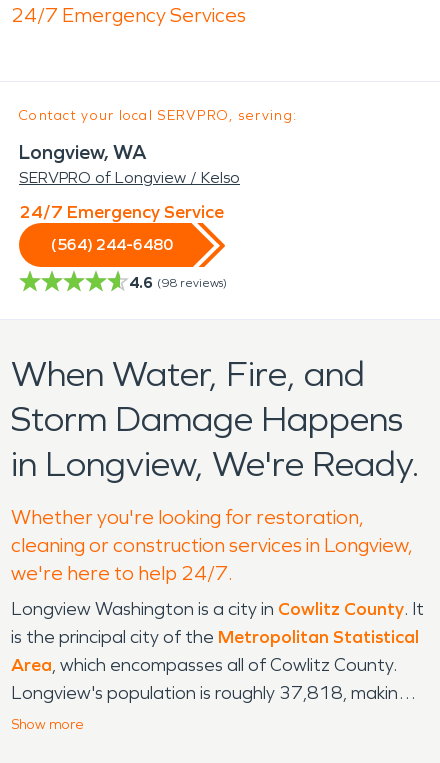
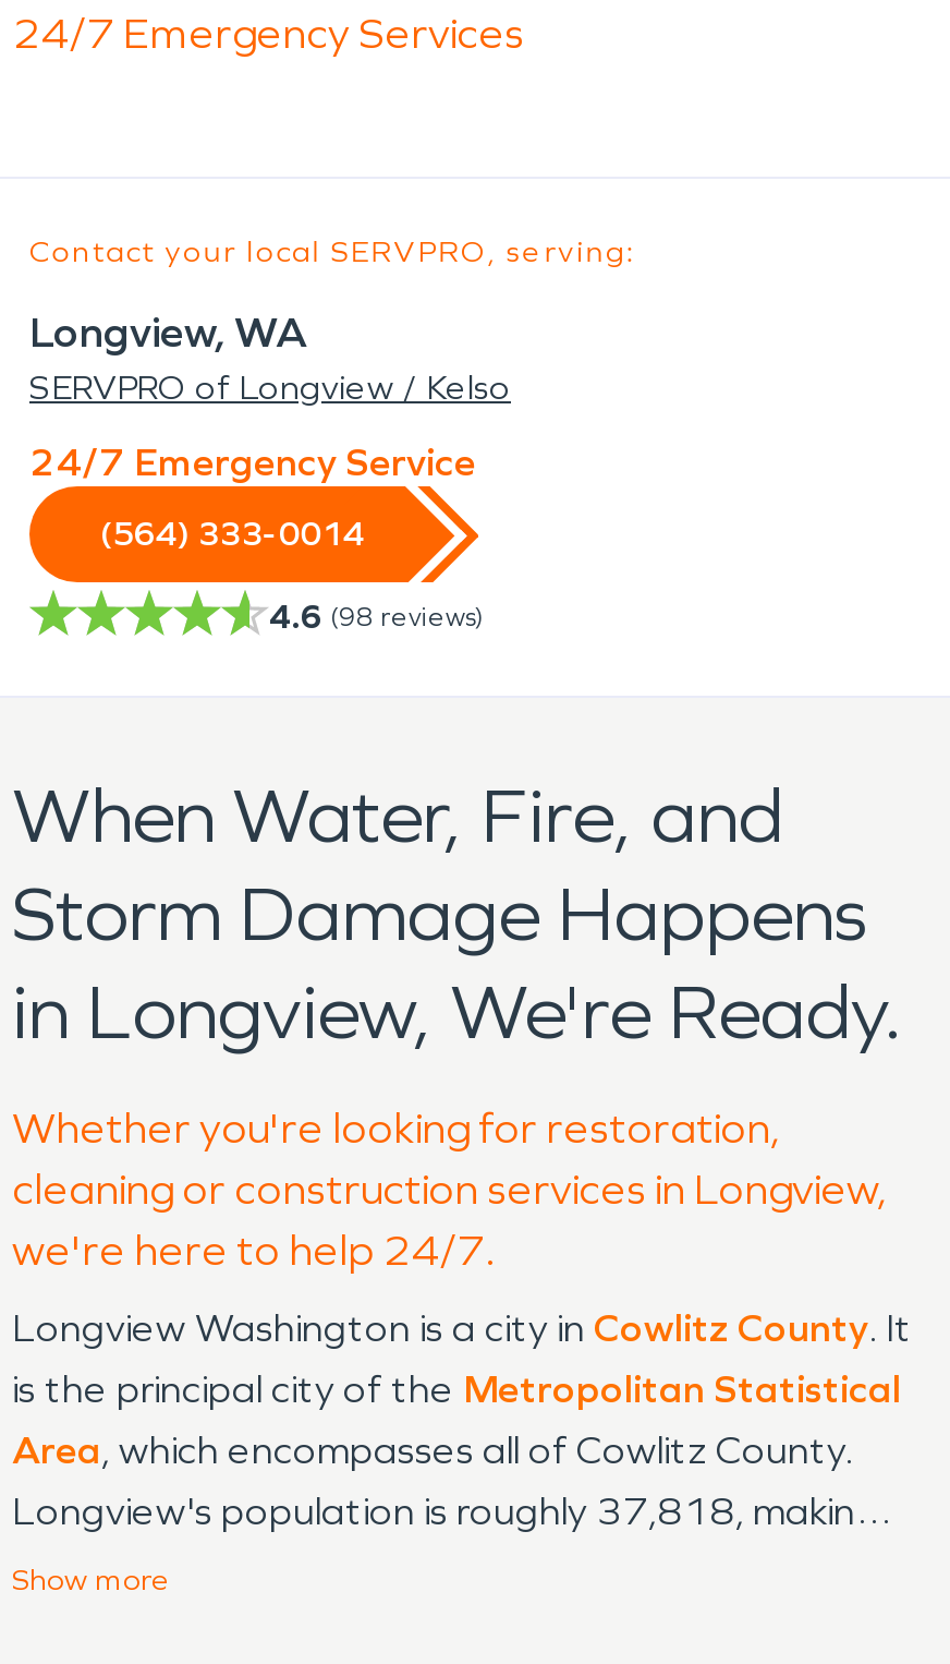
[51,235,173,254] (564) 244-6480 -> [99,512,364,553] (564) 333-0014

